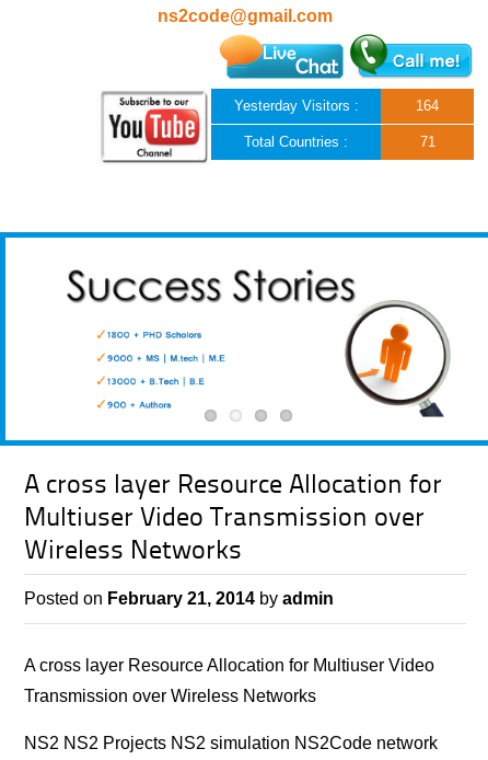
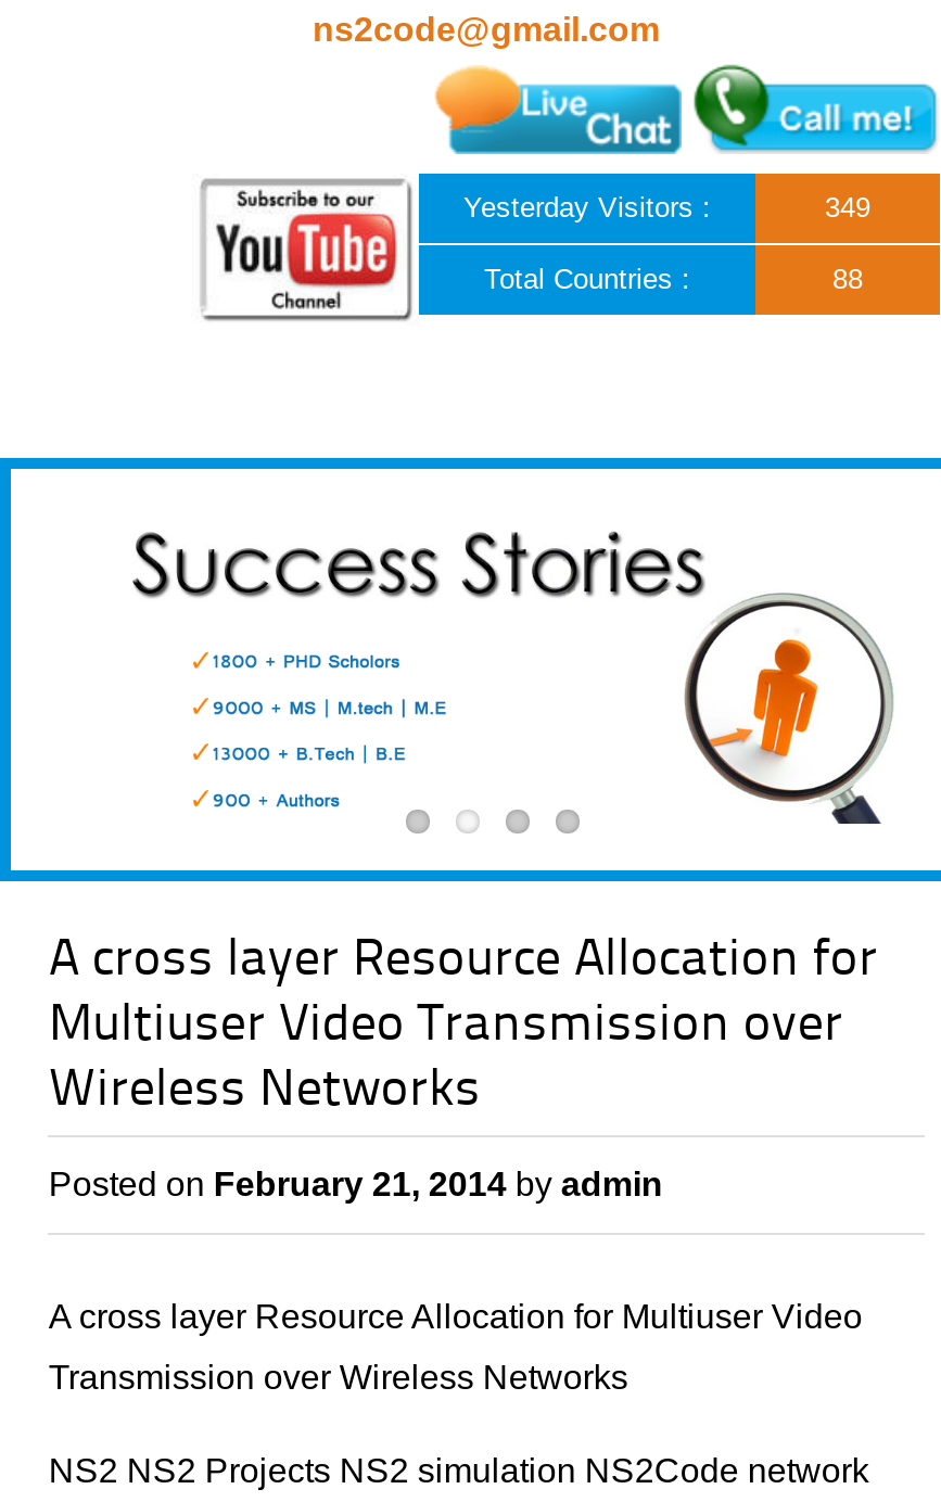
[416,98,439,114] 164 -> [825,192,870,224] 349
[420,134,435,150] 71 -> [832,264,863,296] 88

